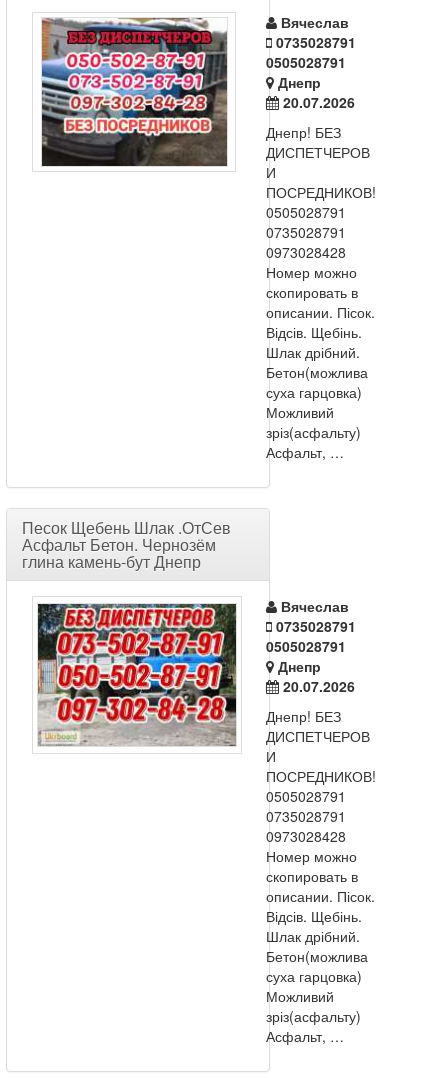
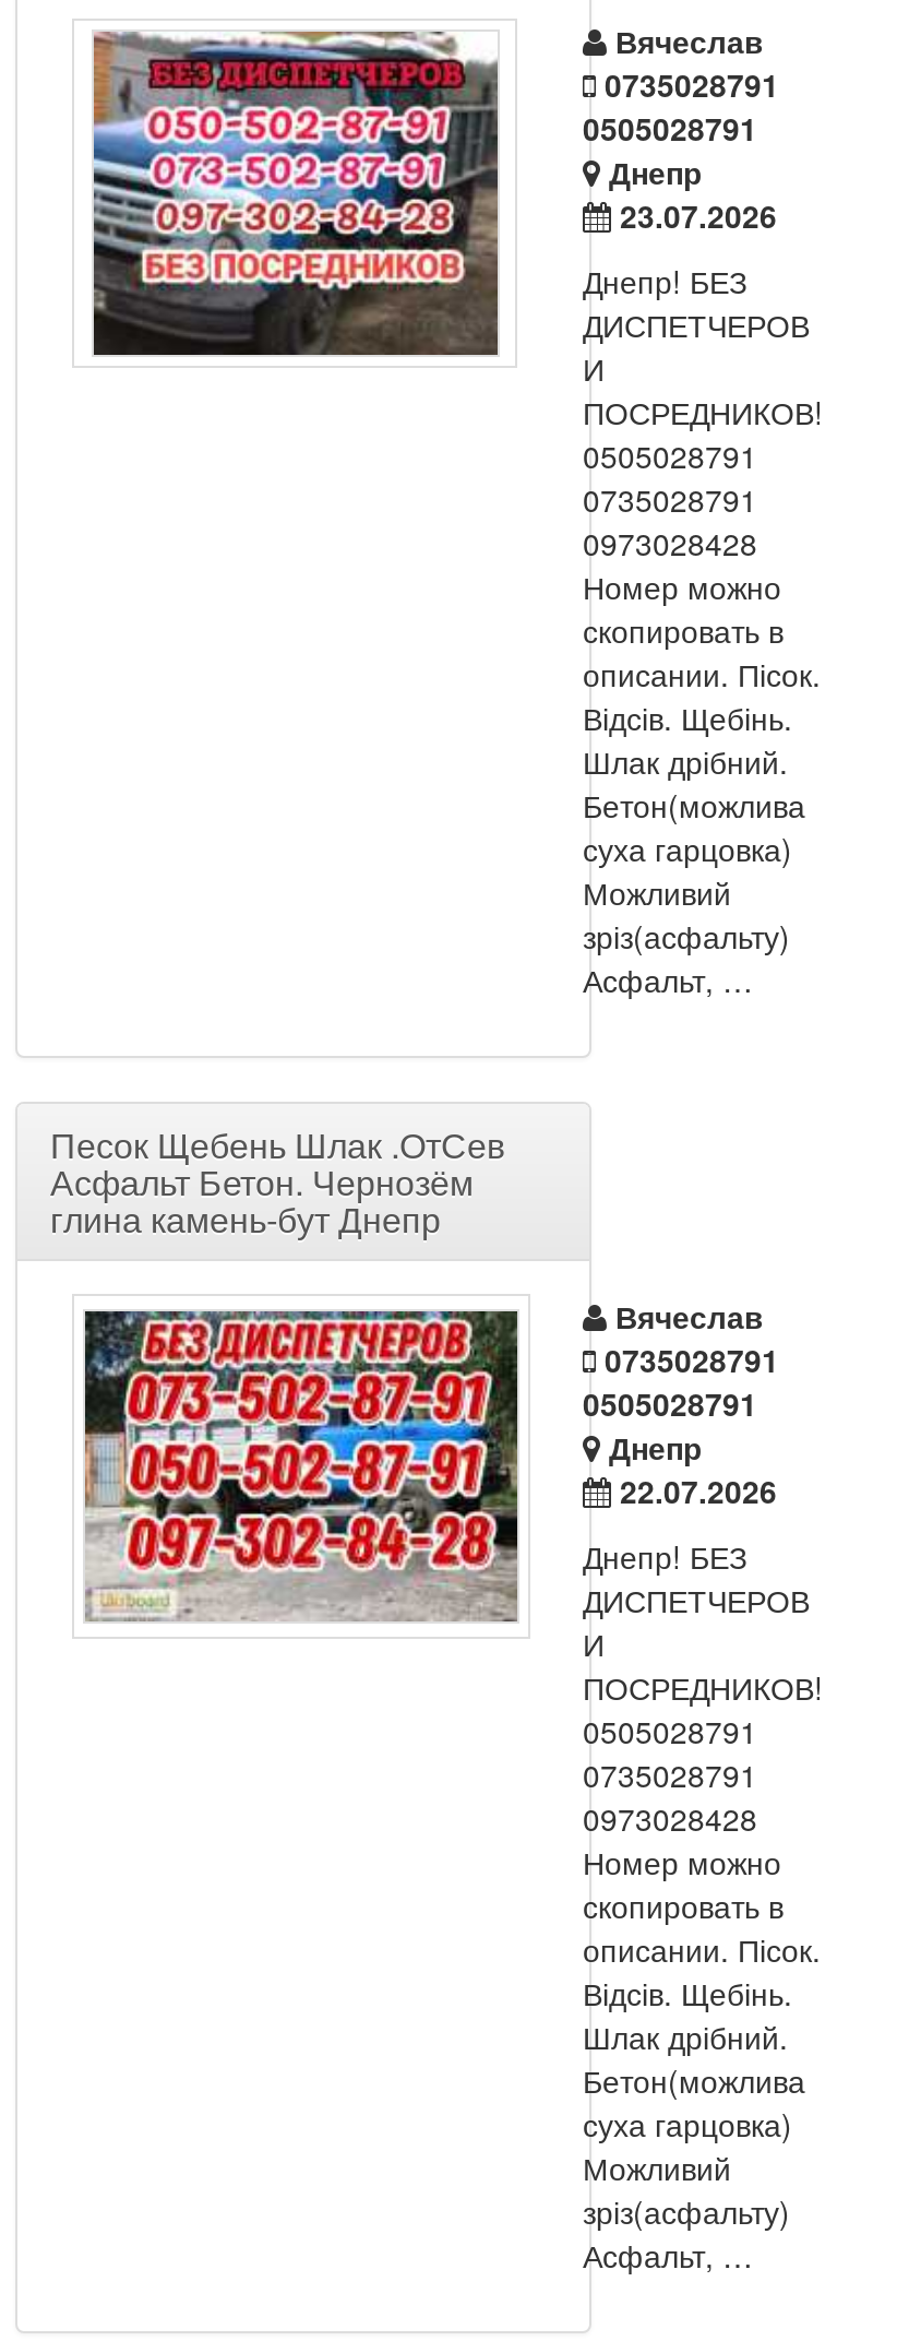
[283,92,355,112] 20.07.2026 -> [620,193,777,237] 23.07.2026
[283,676,355,696] 20.07.2026 -> [620,1469,777,1512] 22.07.2026

